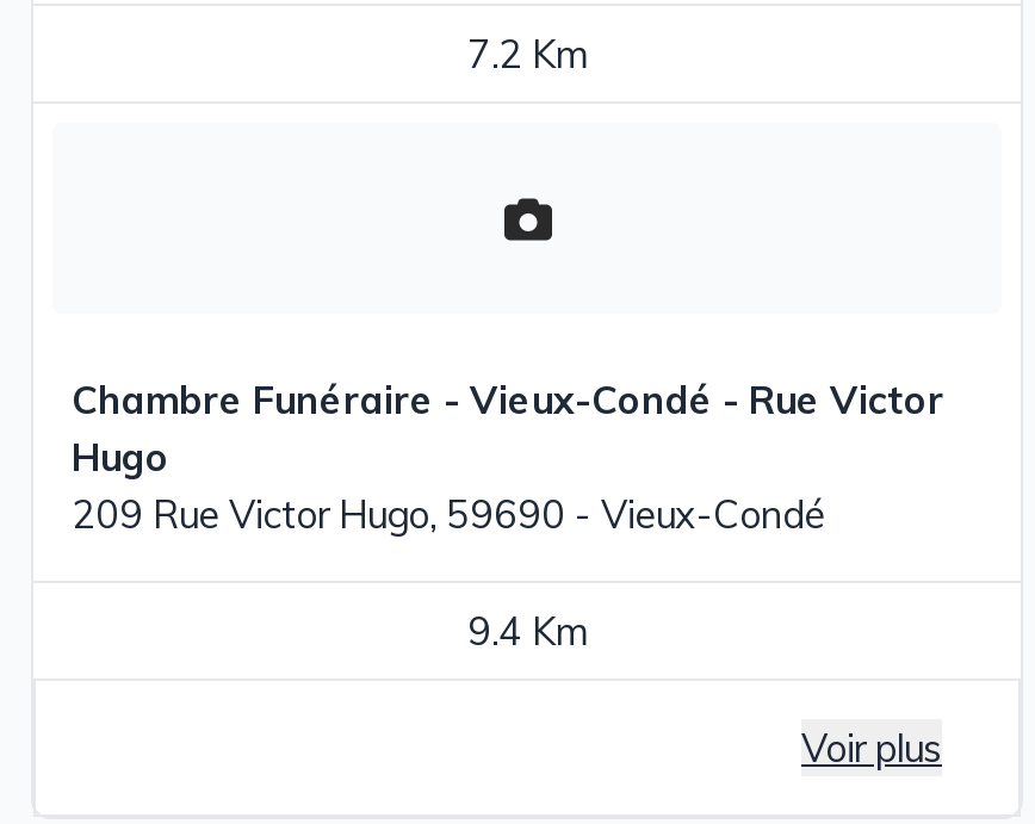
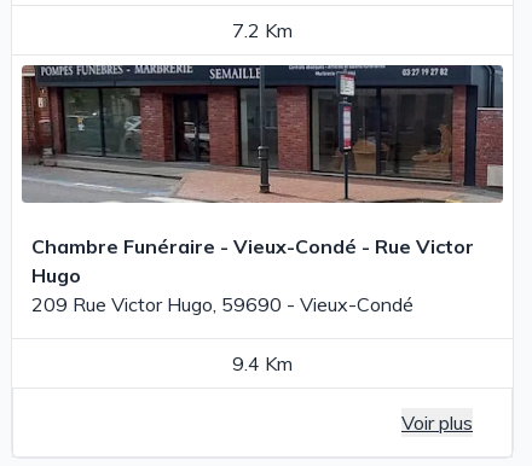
none -> [21,64,504,204] [image]

